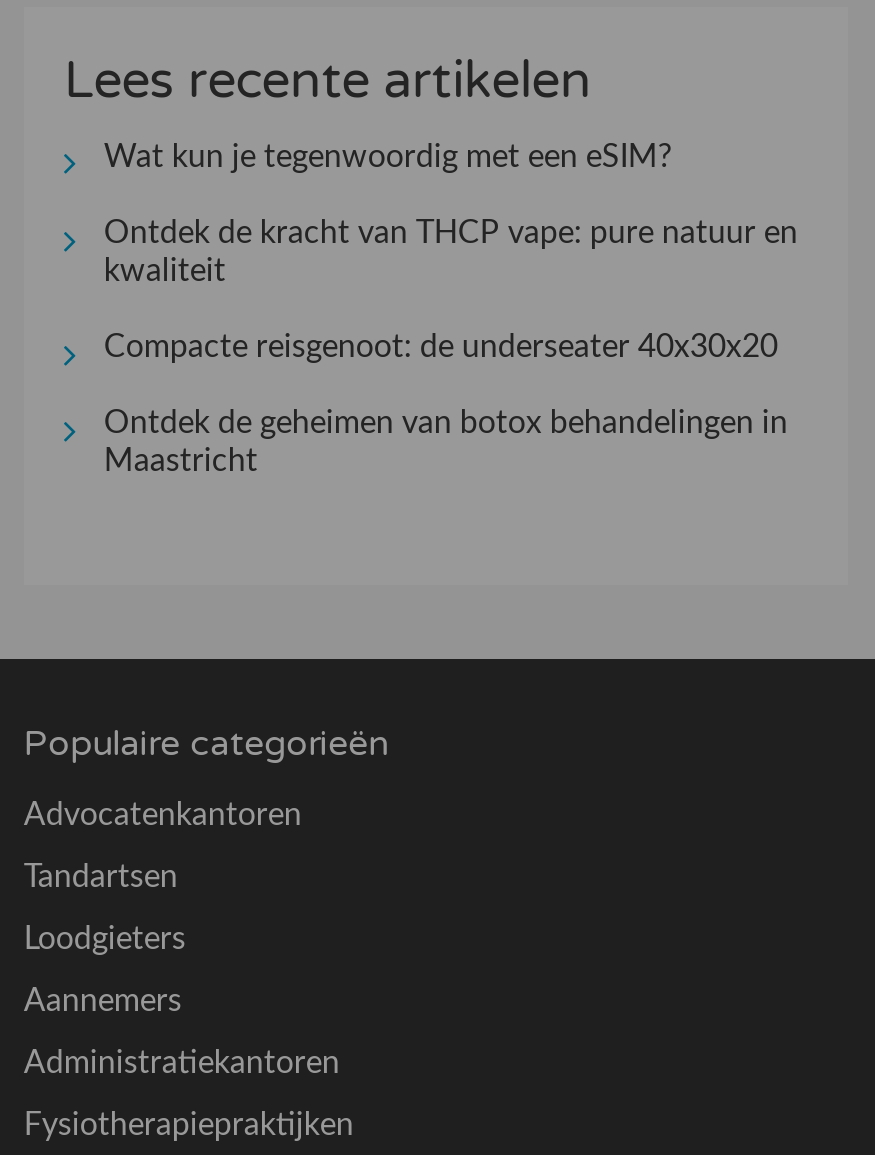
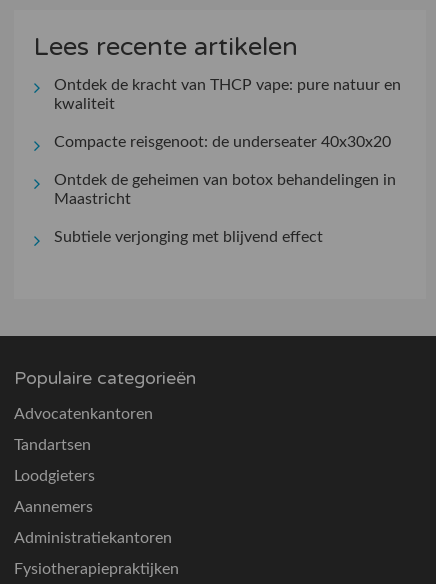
[104,141,672,173] Wat kun je tegenwoordig met een eSIM? -> none
moved [104,217,798,478] -> [54,77,401,207]: Ontdek de kracht van THCP vape: pure natuur en | kwaliteit | Compacte reisgenoot: de underseater 40x30x20 | Ontdek de geheimen van botox behandelingen in | Maastricht
none -> [54,229,323,245] Subtiele verjonging met blijvend effect

